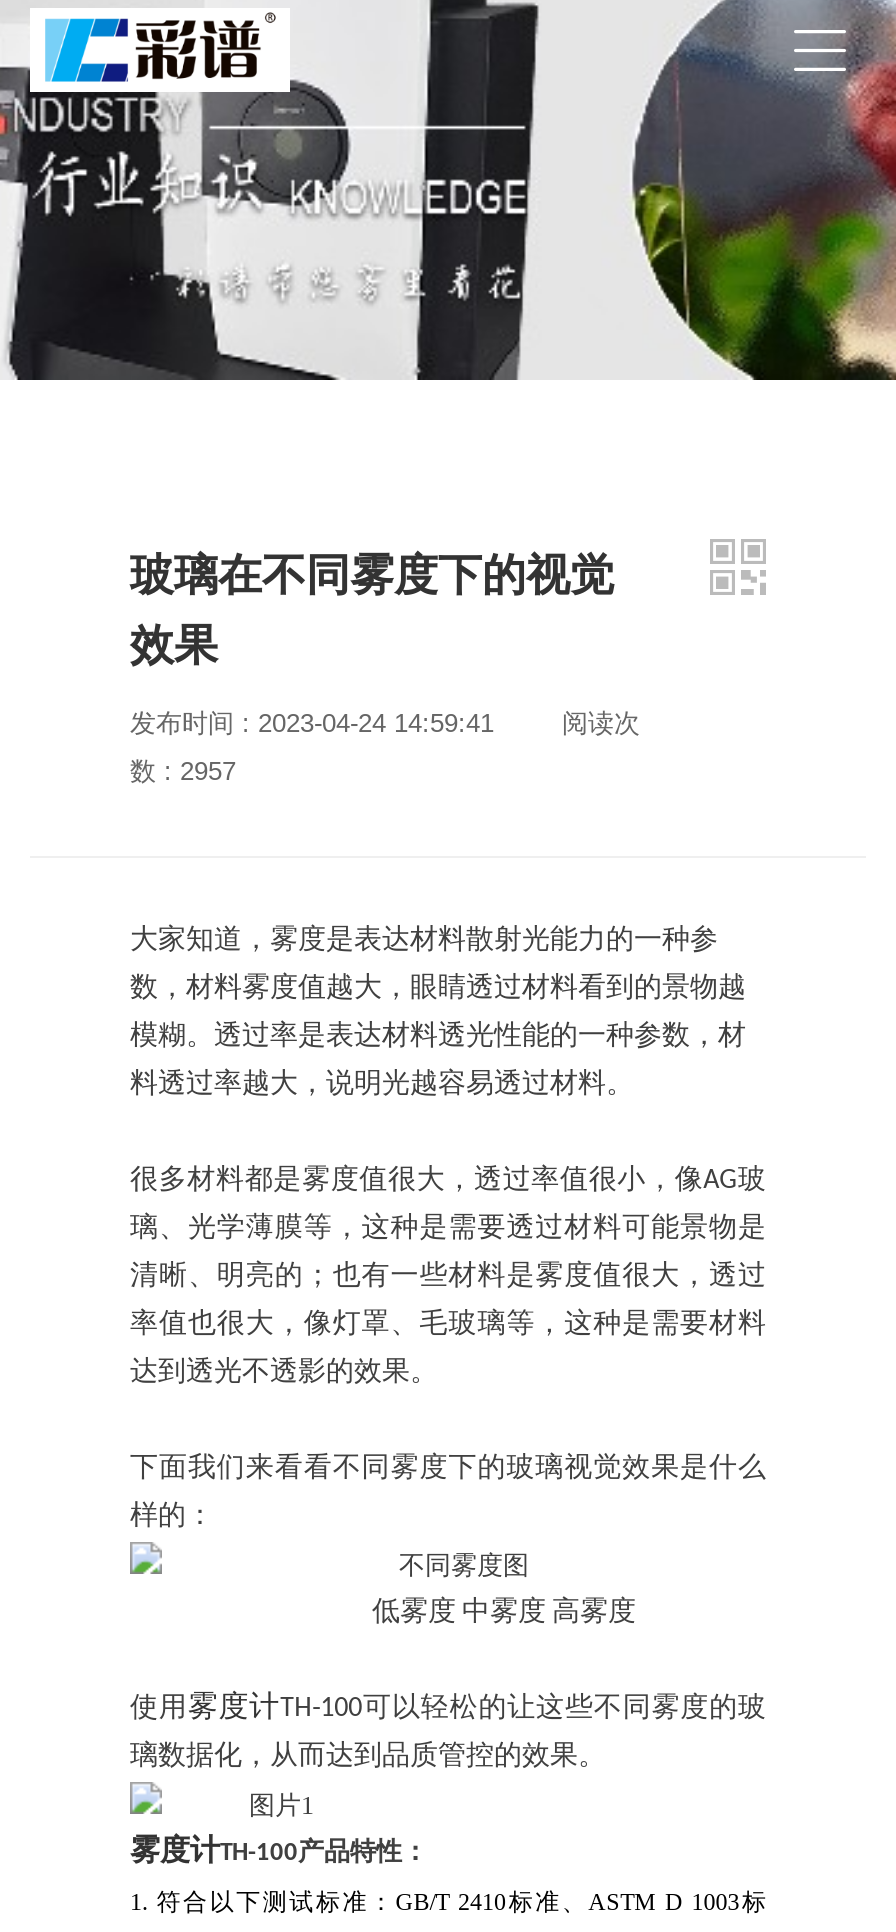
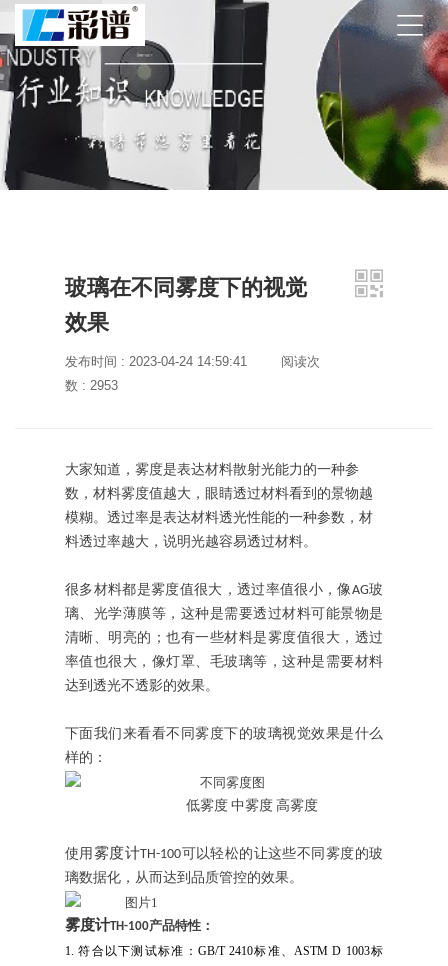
[130,756,236,786] 数 : 2957 -> [65,378,118,393] 数 : 2953

